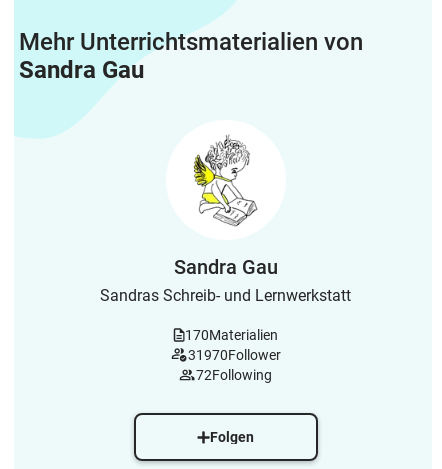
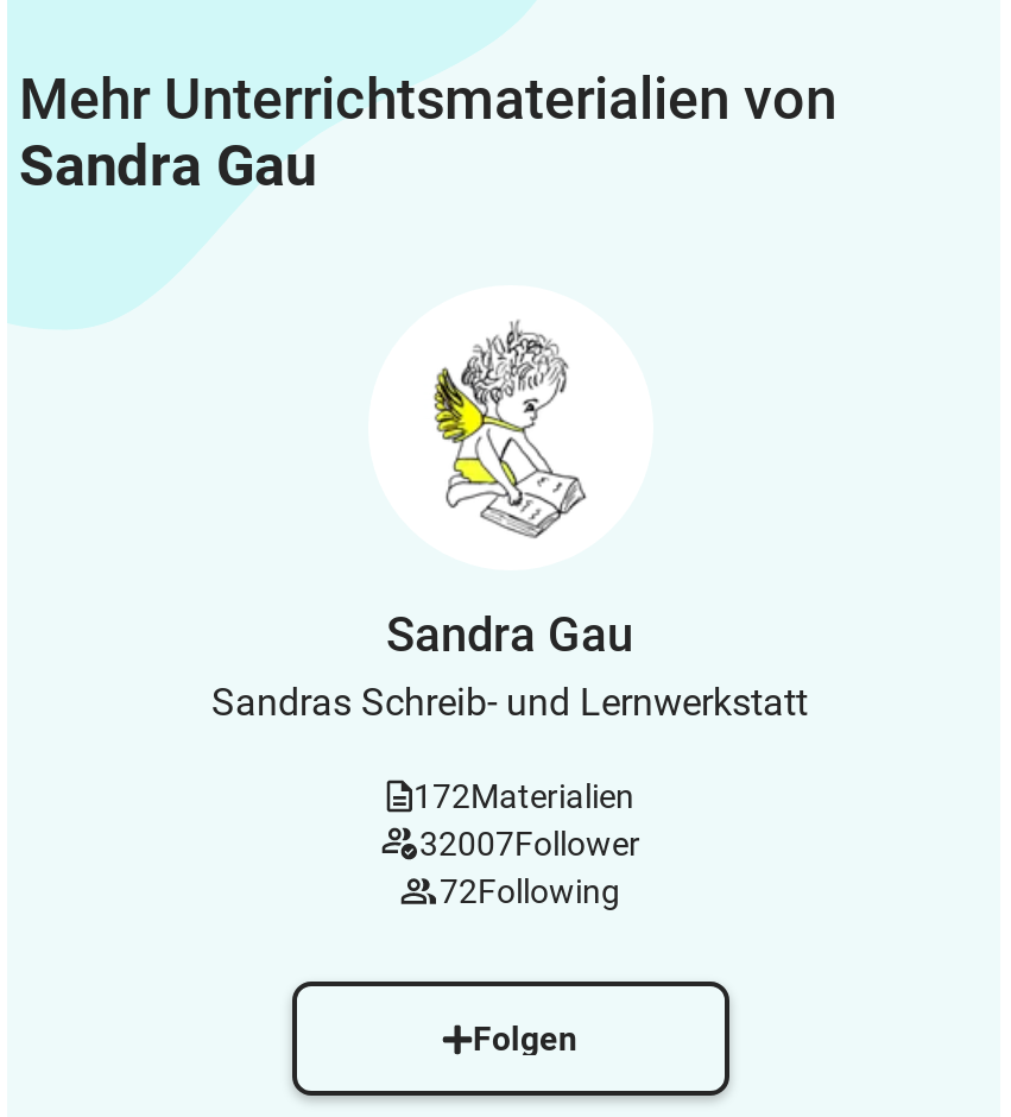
[185,327,278,343] 170Materialien -> [413,777,634,815] 172Materialien
[187,347,280,363] 31970Follower -> [419,825,640,863] 32007Follower

